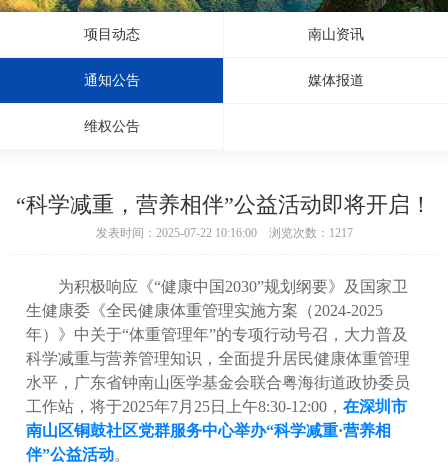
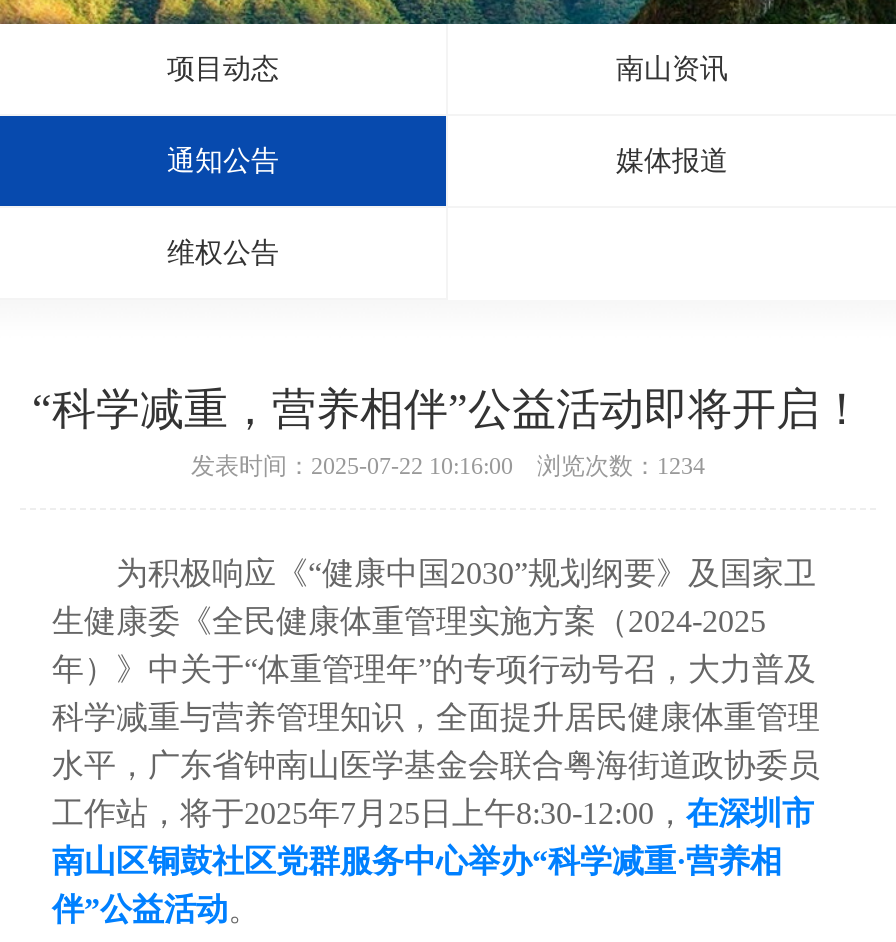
[95,226,352,240] 发表时间：2025-07-22 10:16:00 浏览次数：1217 -> [191,452,705,480] 发表时间：2025-07-22 10:16:00 浏览次数：1234

